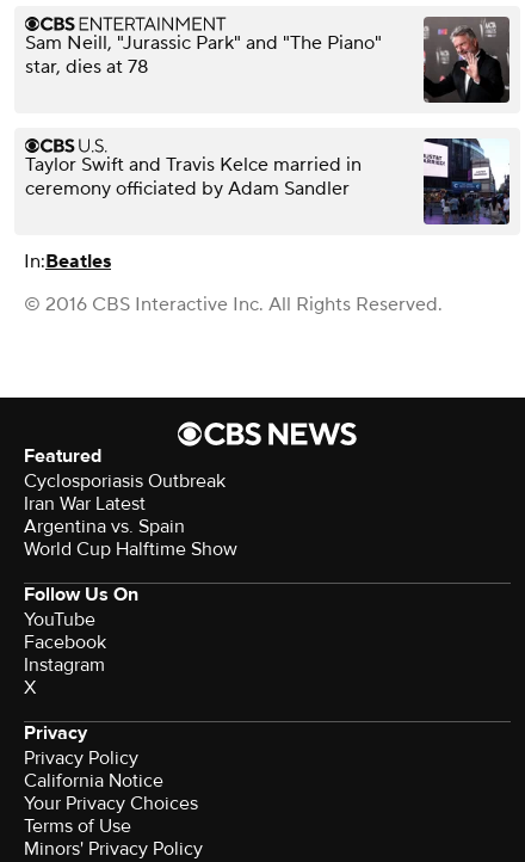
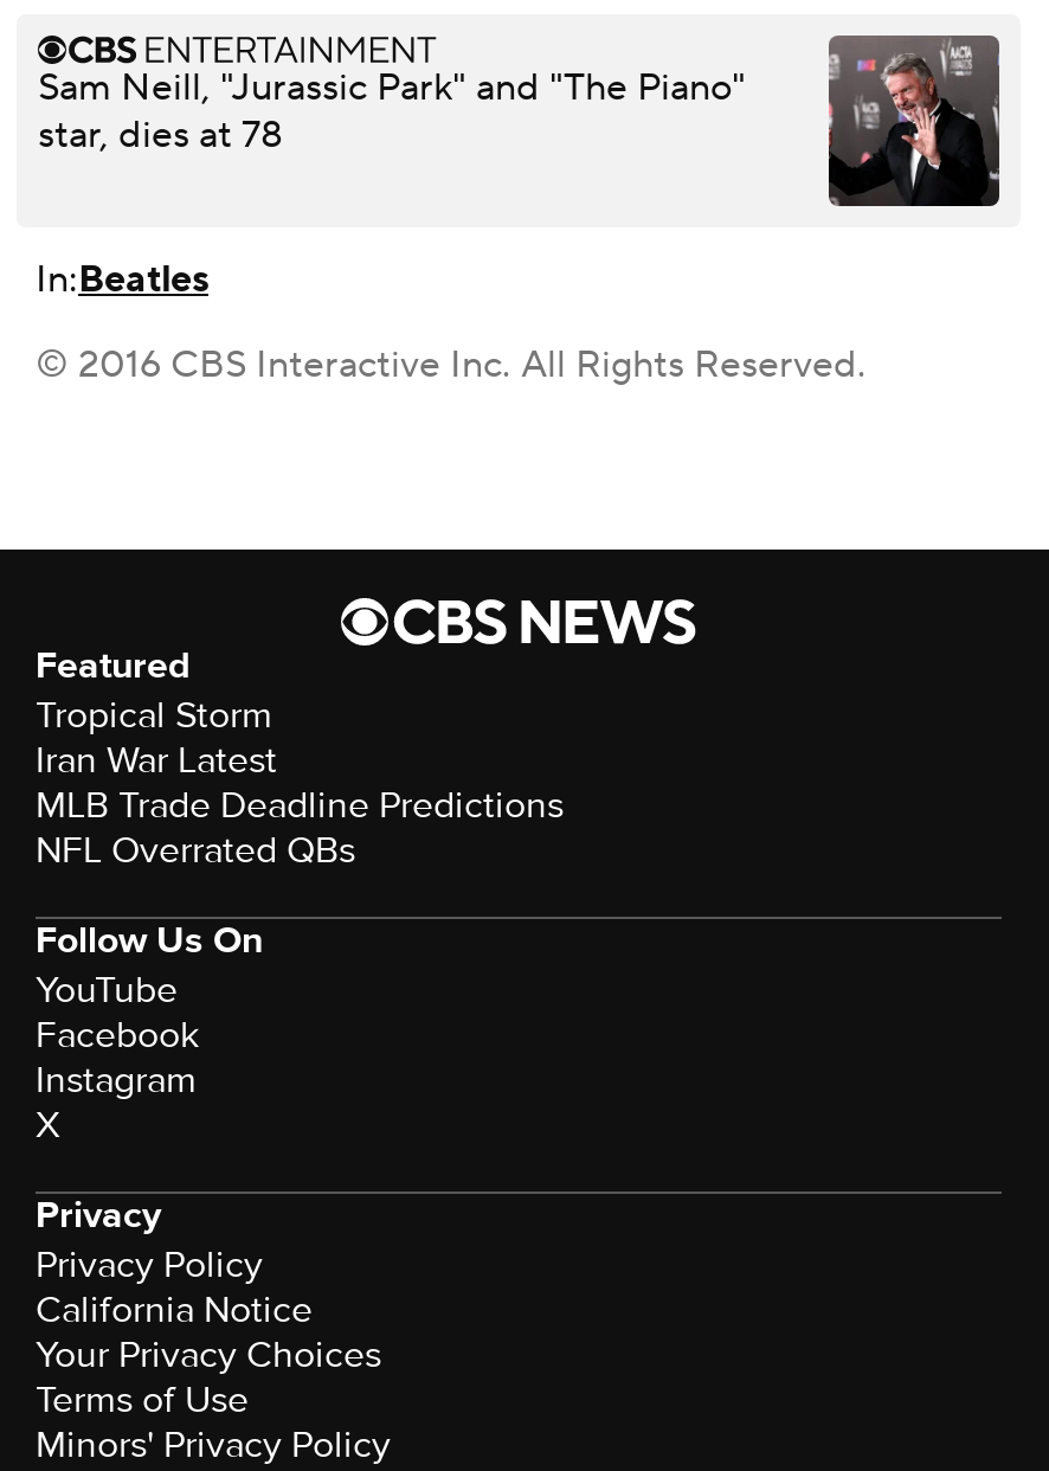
[422,137,509,226] [image] -> none
[25,153,362,200] Taylor Swift and Travis Kelce married in | ceremony officiated by Adam Sandler -> none
[24,469,226,493] Cyclosporiasis Outbreak -> [36,691,272,739] Tropical Storm
[24,514,237,561] Argentina vs. Spain | World Cup Halftime Show -> [36,781,564,874] MLB Trade Deadline Predictions | NFL Overrated QBs

